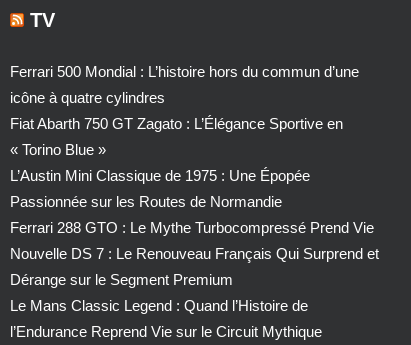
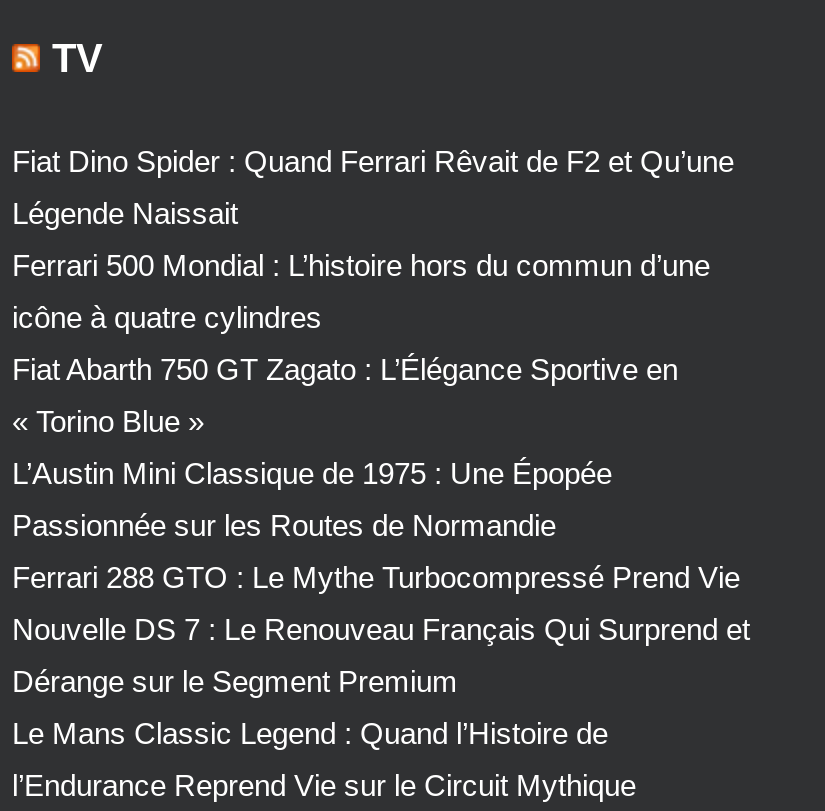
none -> [12,144,734,230] Fiat Dino Spider : Quand Ferrari Rêvait de F2 et Qu’une | Légende Naissait

